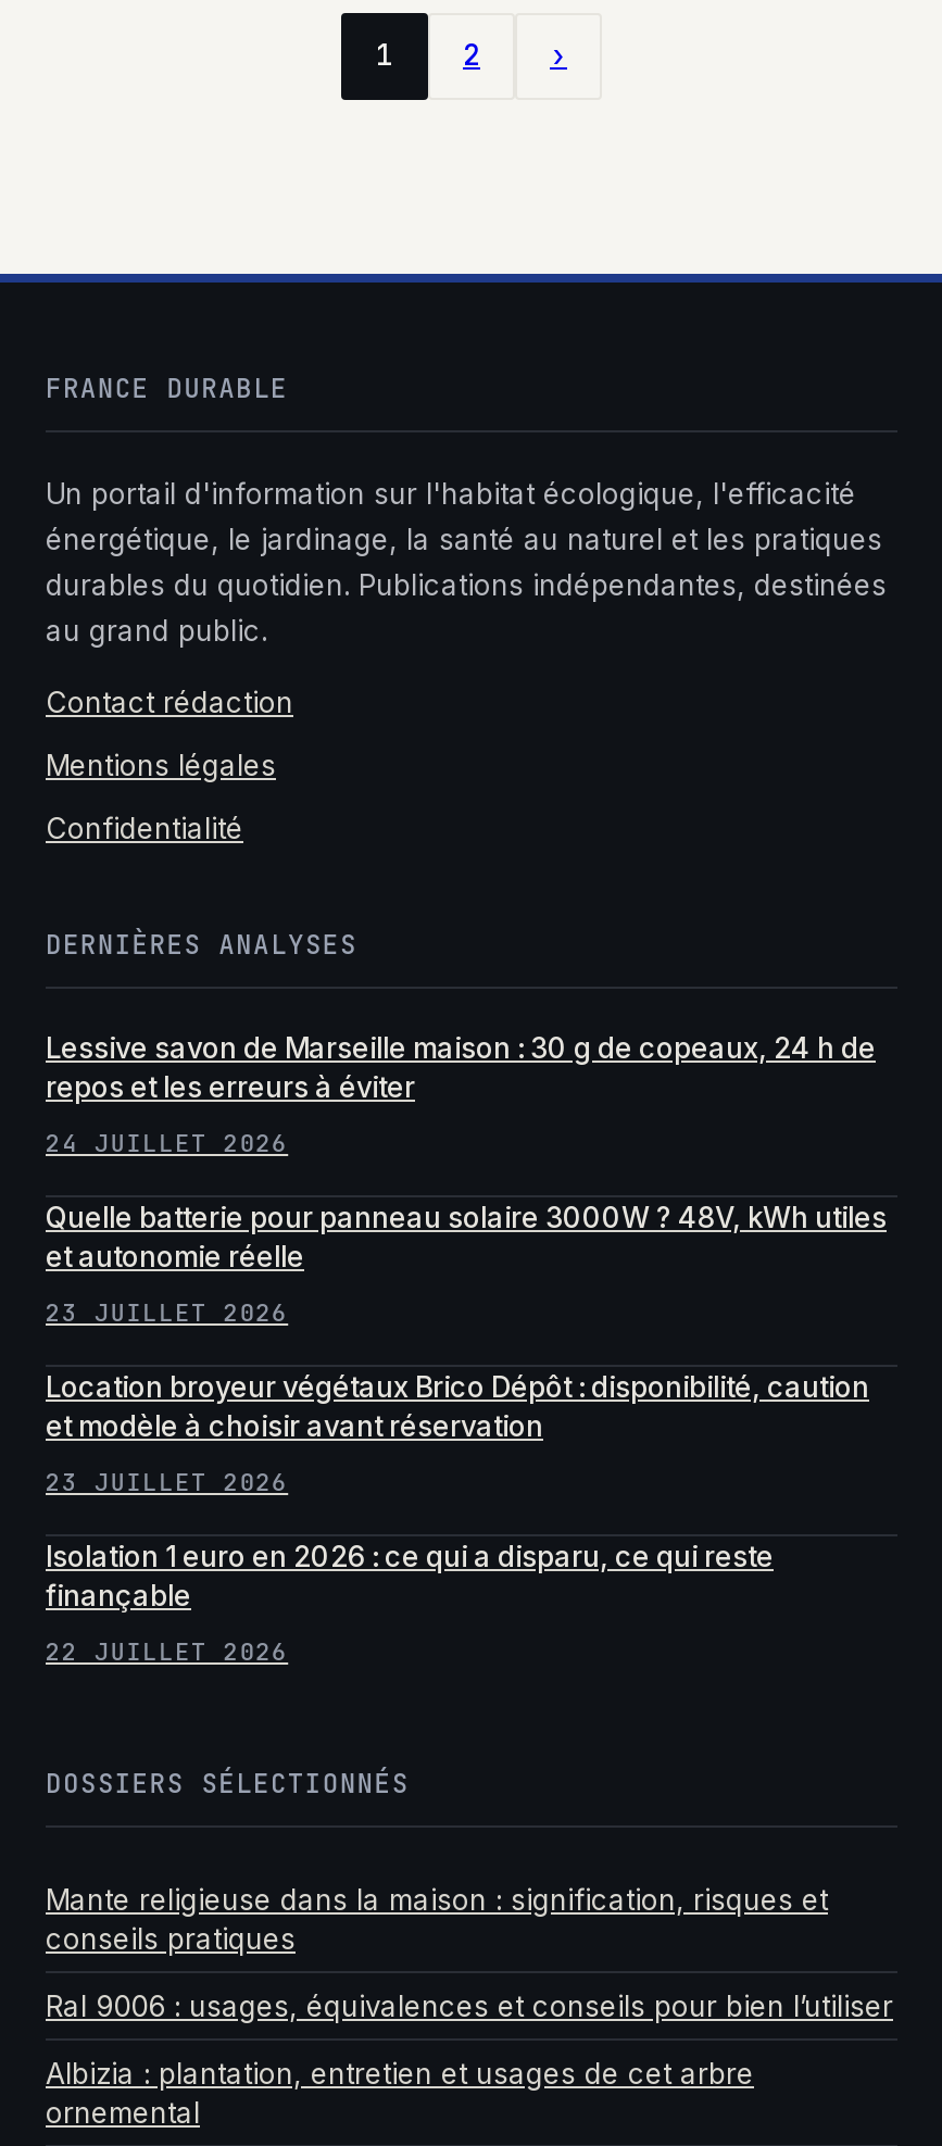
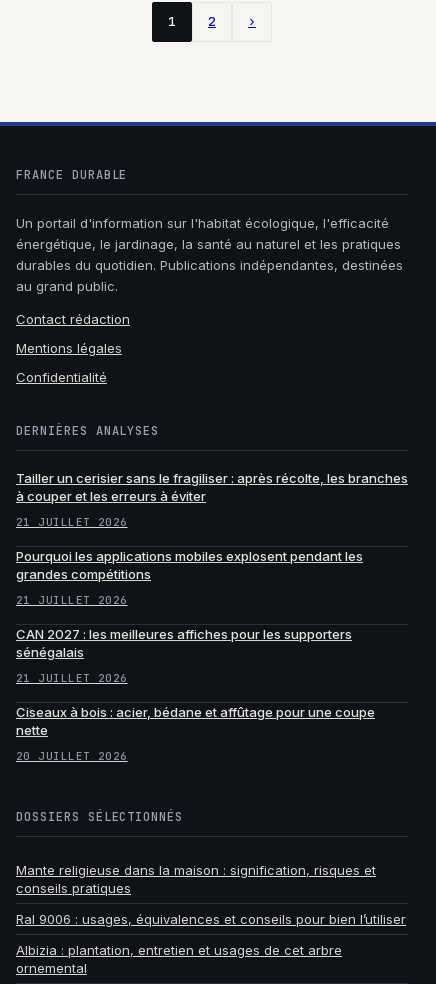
[46,1029,876,1103] Lessive savon de Marseille maison : 30 g de copeaux, 24 h de | repos et les erreurs à éviter -> [16,470,408,504] Tailler un cerisier sans le fragiliser : après récolte, les branches | à couper et les erreurs à éviter
[46,1127,288,1157] 24 JUILLET 2026 -> [16,515,128,529] 21 JUILLET 2026
[46,1199,887,1273] Quelle batterie pour panneau solaire 3000W ? 48V, kWh utiles | et autonomie réelle -> [16,548,363,582] Pourquoi les applications mobiles explosent pendant les | grandes compétitions
[46,1297,288,1327] 23 JUILLET 2026 -> [16,593,128,607] 21 JUILLET 2026
[46,1368,869,1442] Location broyeur végétaux Brico Dépôt : disponibilité, caution | et modèle à choisir avant réservation -> [16,626,352,660] CAN 2027 : les meilleures affiches pour les supporters | sénégalais
[46,1466,288,1496] 23 JUILLET 2026 -> [16,671,128,685] 21 JUILLET 2026
[46,1538,774,1612] Isolation 1 euro en 2026 : ce qui a disparu, ce qui reste | finançable -> [16,704,375,738] Ciseaux à bois : acier, bédane et affûtage pour une coupe | nette
[46,1636,288,1666] 22 JUILLET 2026 -> [16,749,128,763] 20 JUILLET 2026

